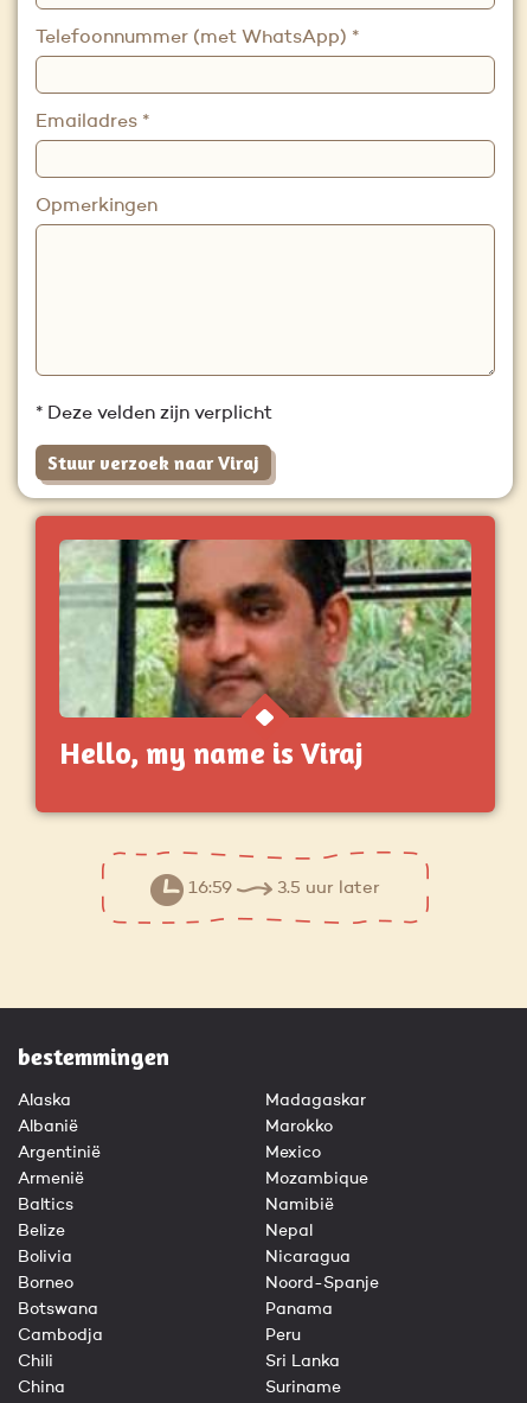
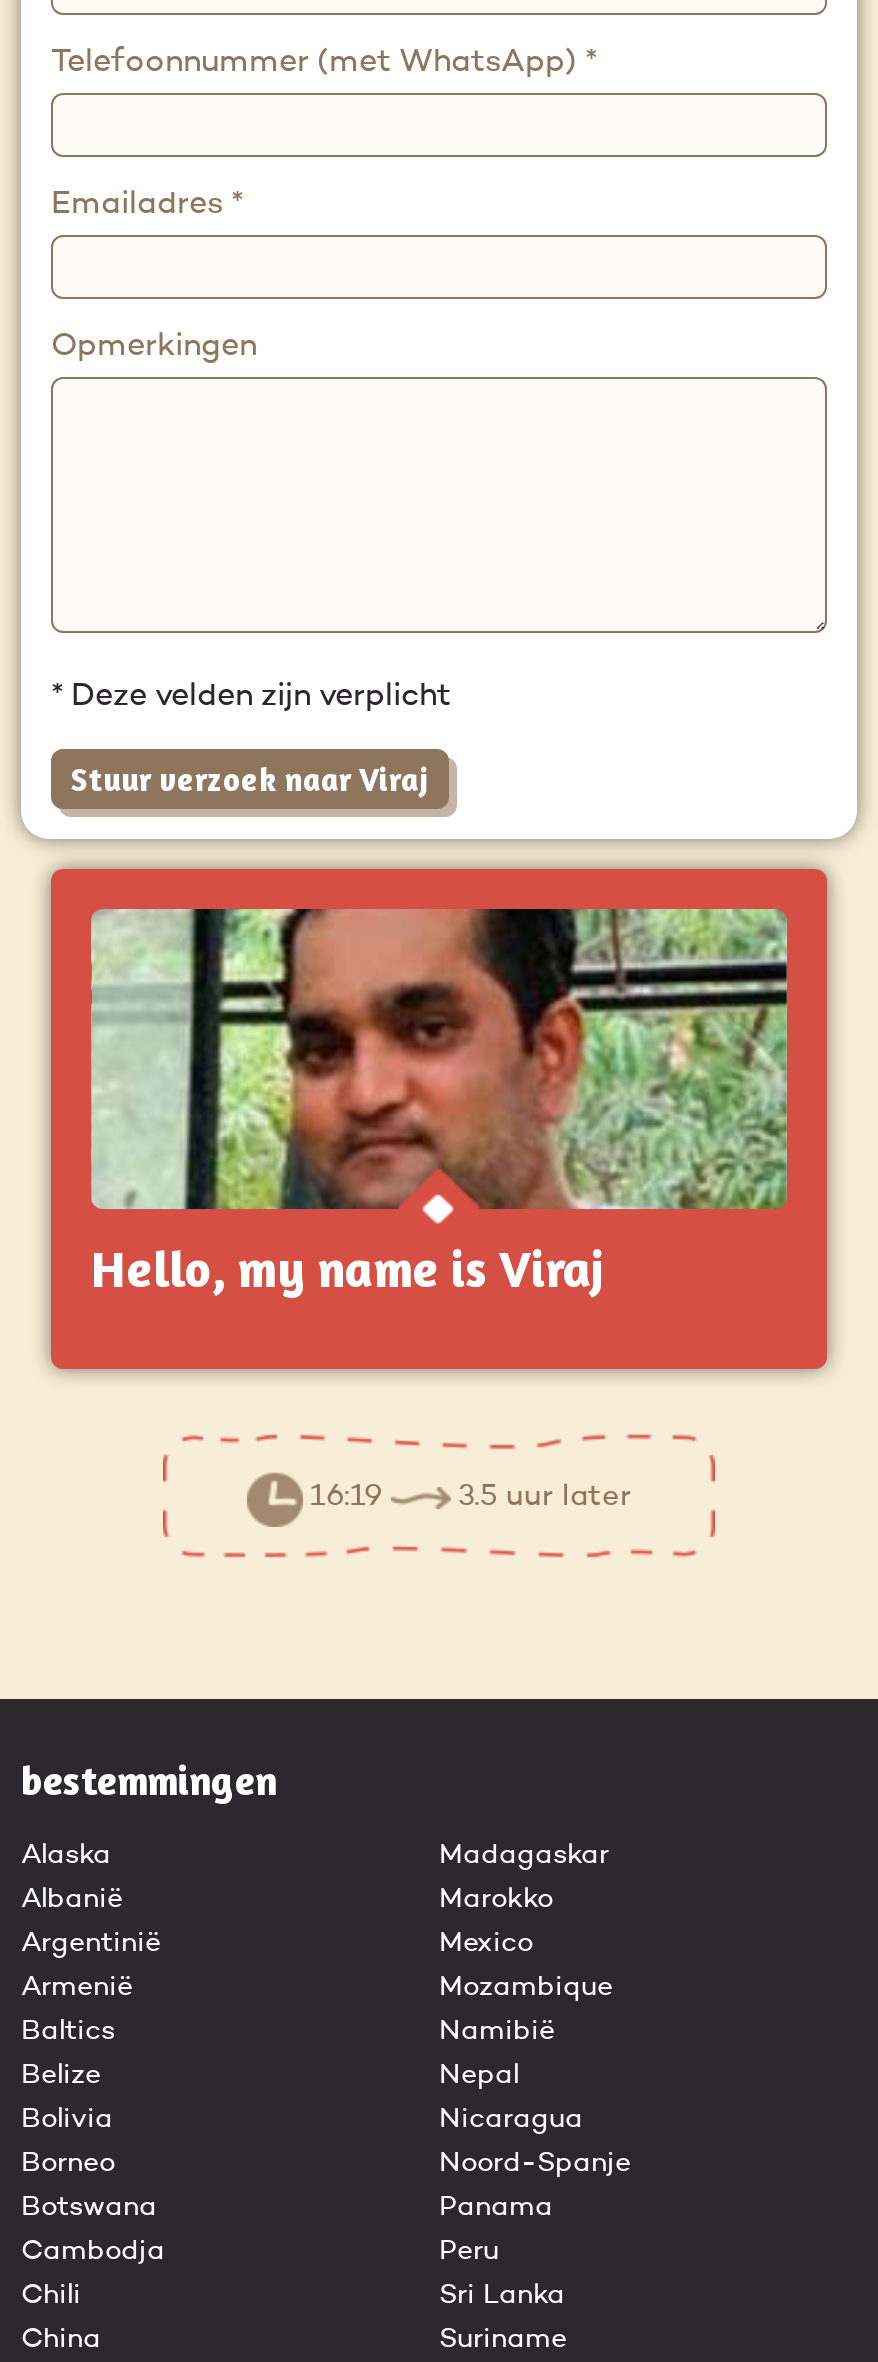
[188,880,232,898] 16:59 -> [310,1483,382,1513] 16:19

